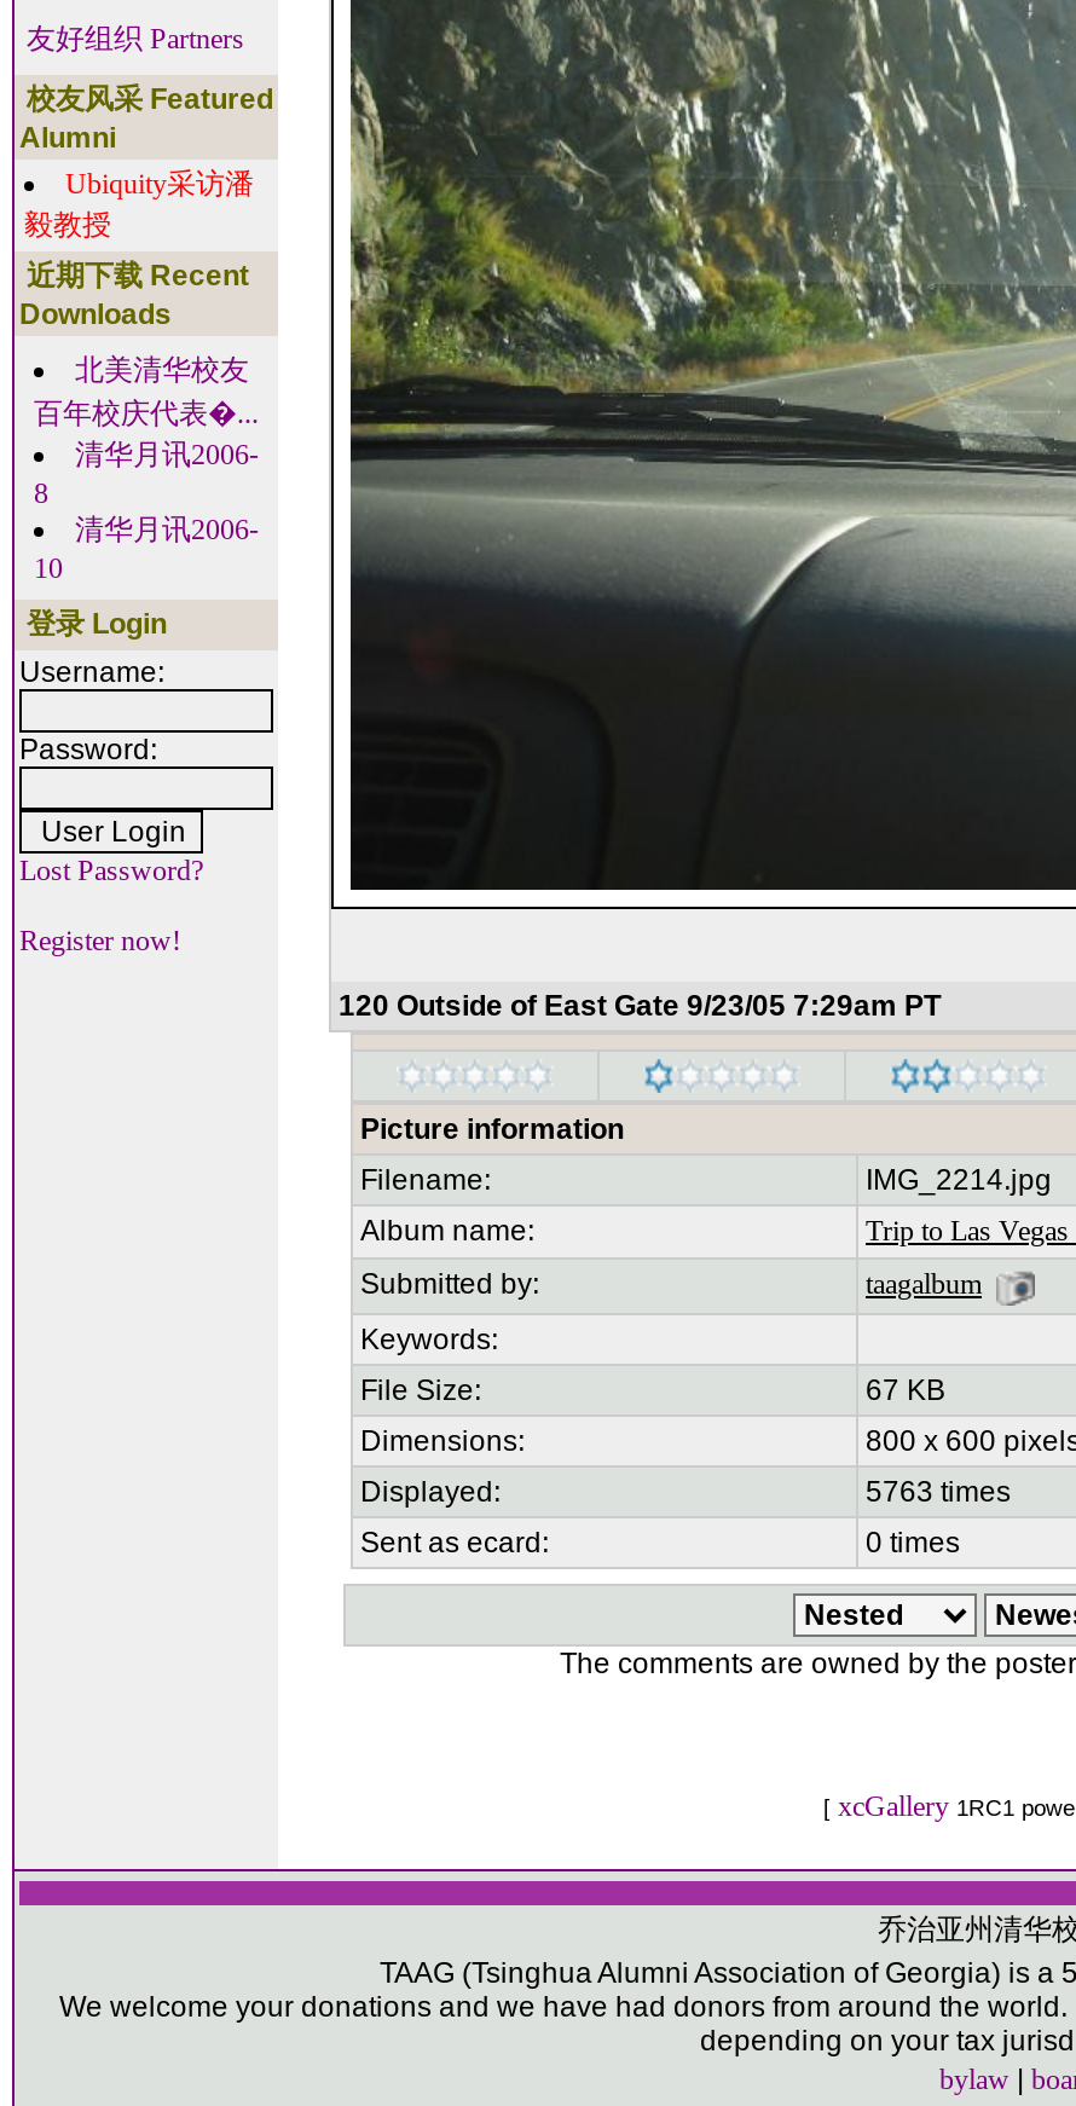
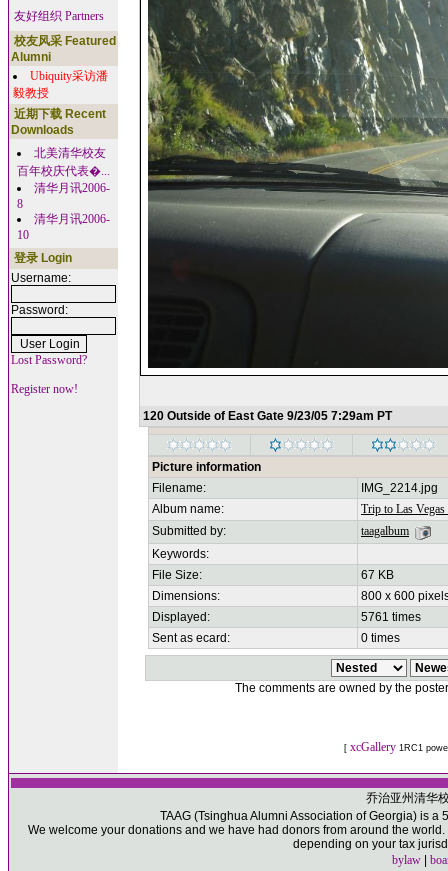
[866,1475,1011,1509] 5763 times -> [361,610,421,624] 5761 times

